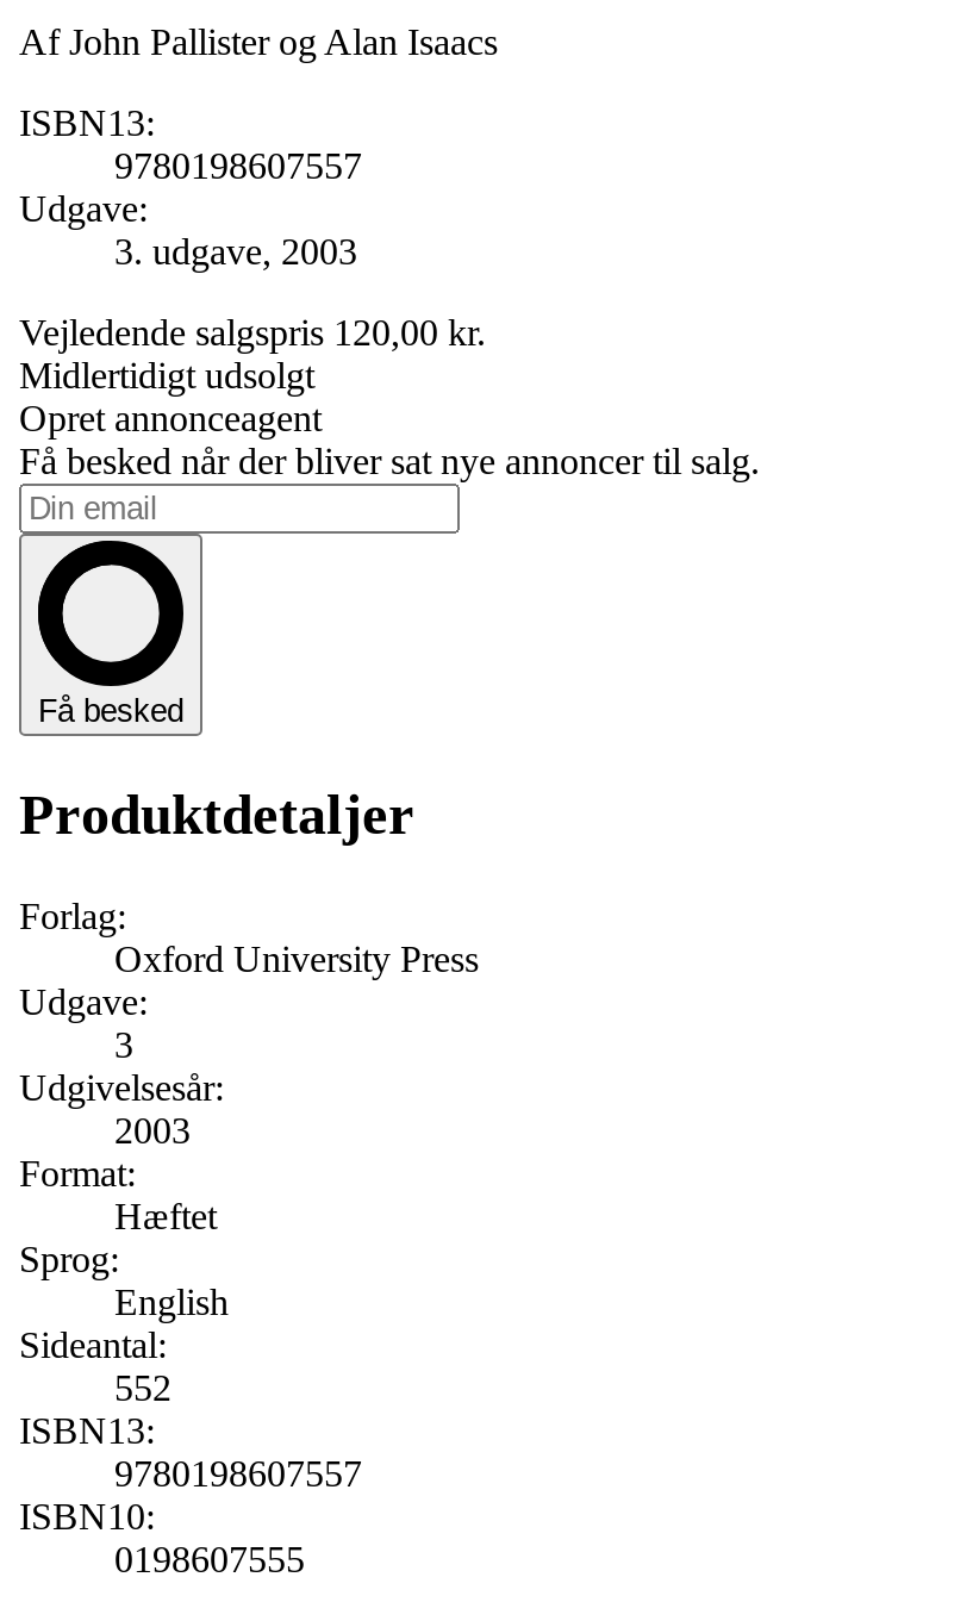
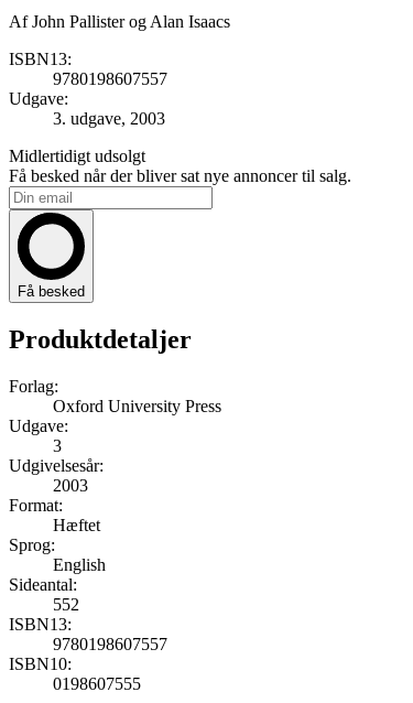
[19,312,486,352] Vejledende salgspris 120,00 kr. -> none
[19,397,322,438] Opret annonceagent -> none

